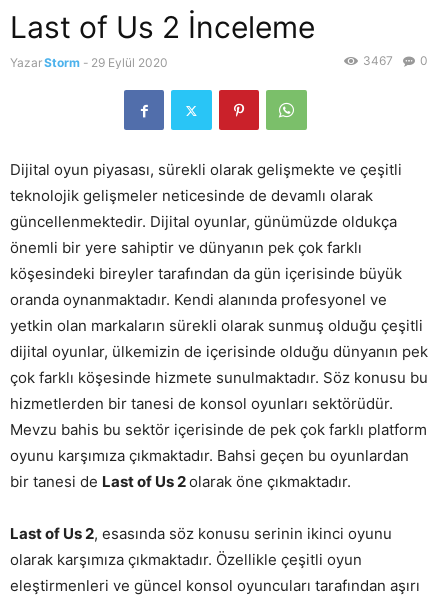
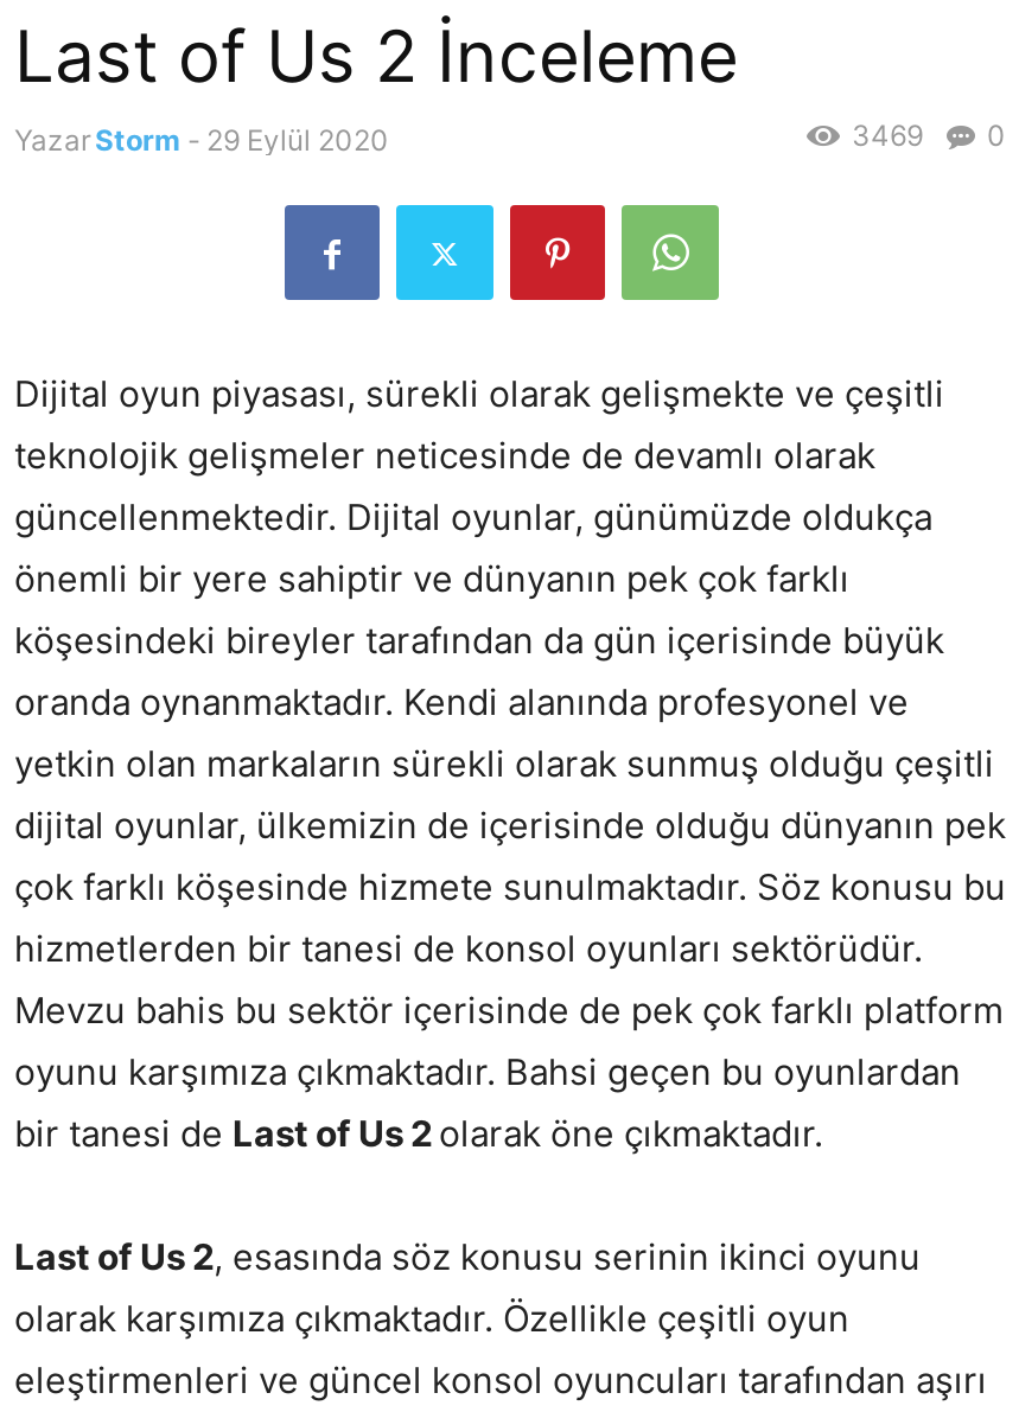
[363,53,428,68] 3467 0 -> [852,117,1006,153] 3469 0

